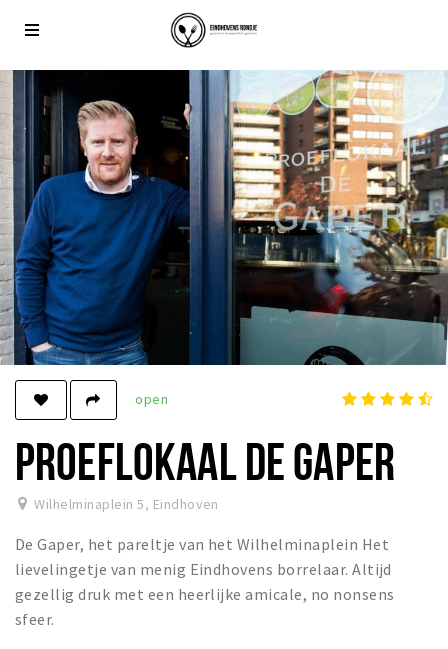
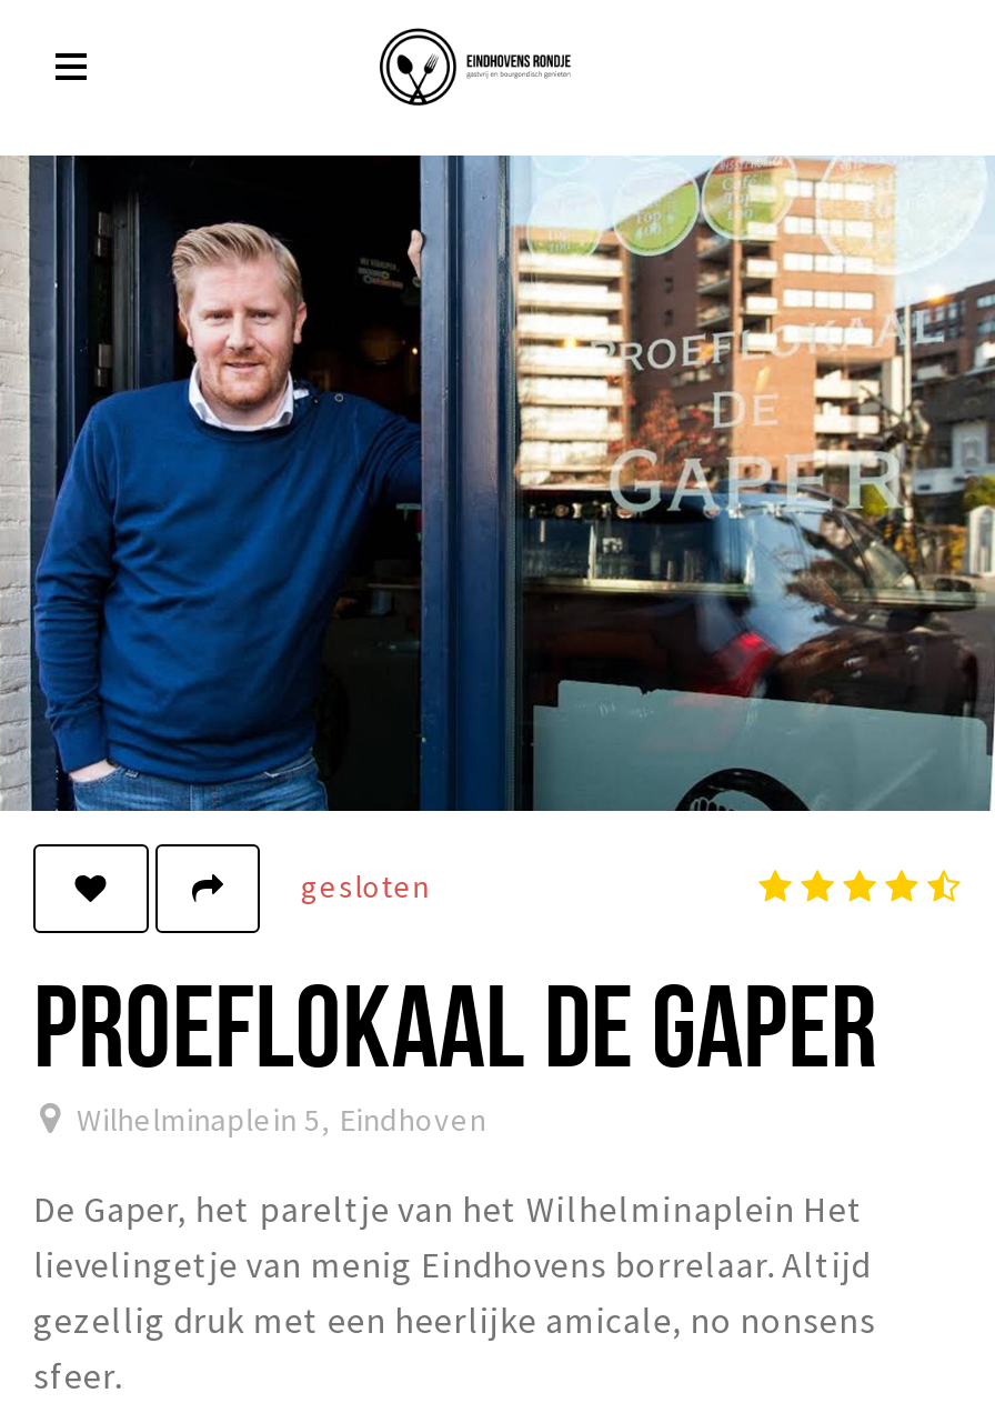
[135,390,168,408] open -> [301,867,429,907] gesloten

